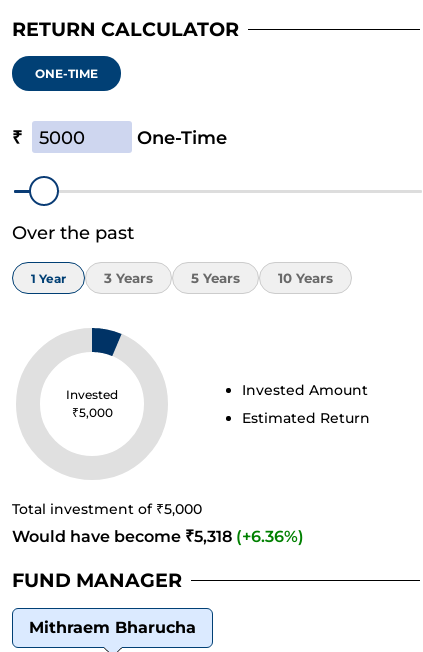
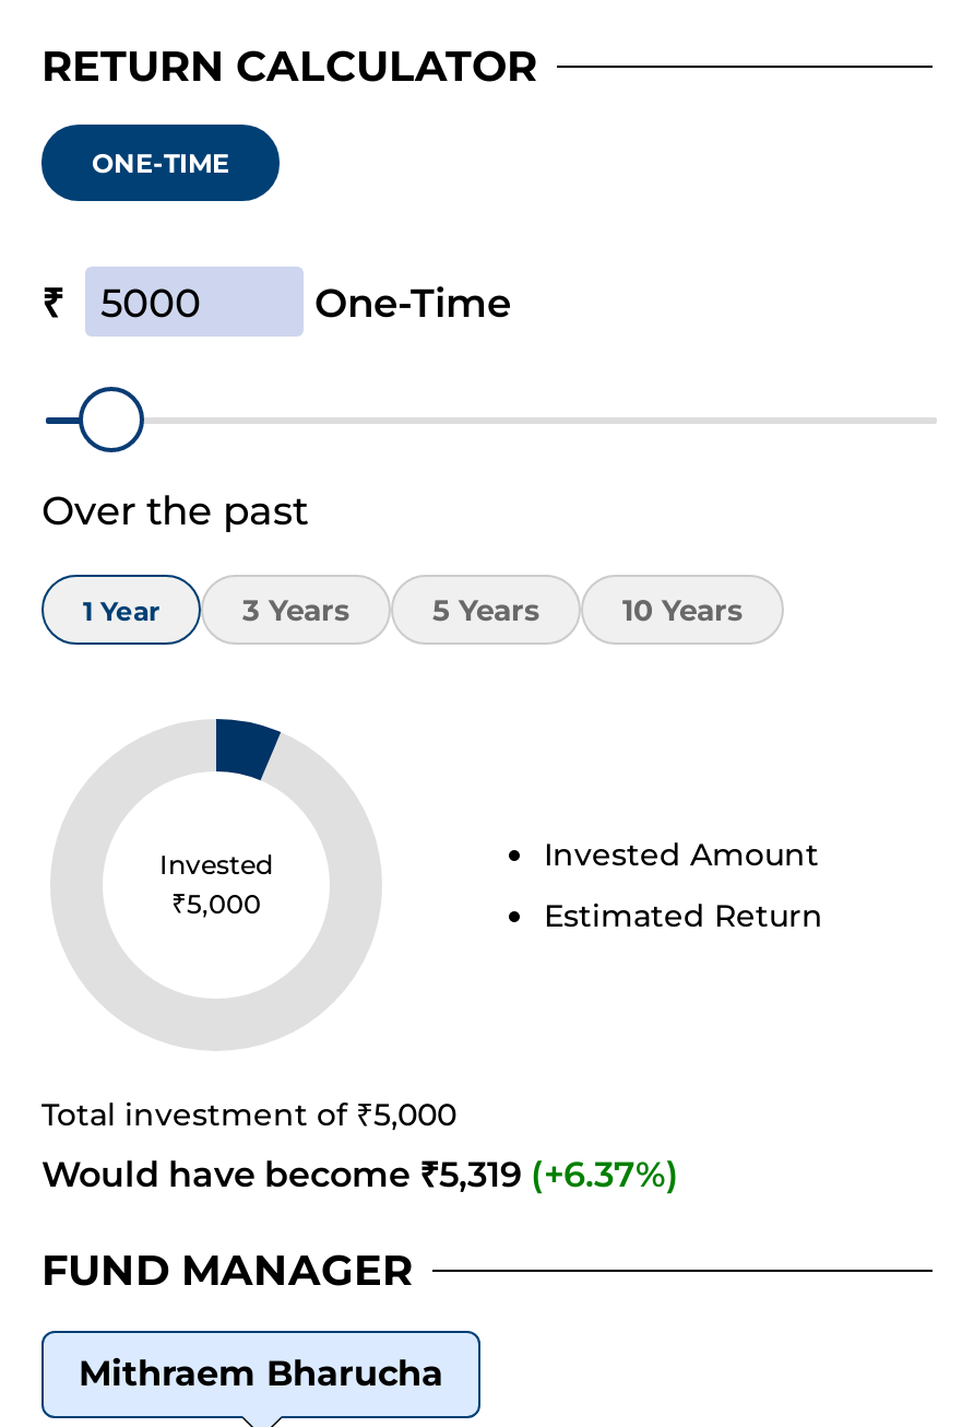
[12,527,304,546] Would have become ₹5,318 (+6.36%) -> [41,1155,679,1196] Would have become ₹5,319 (+6.37%)

